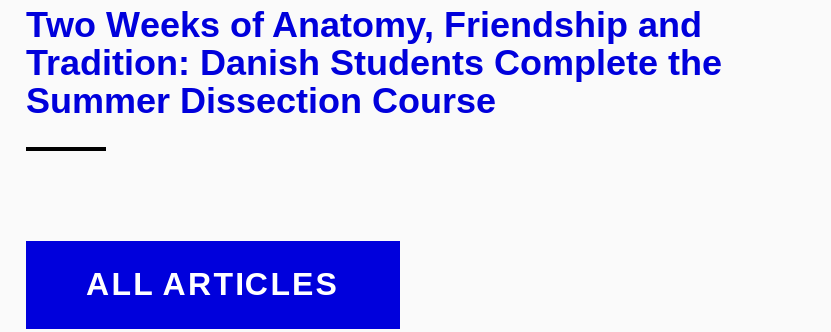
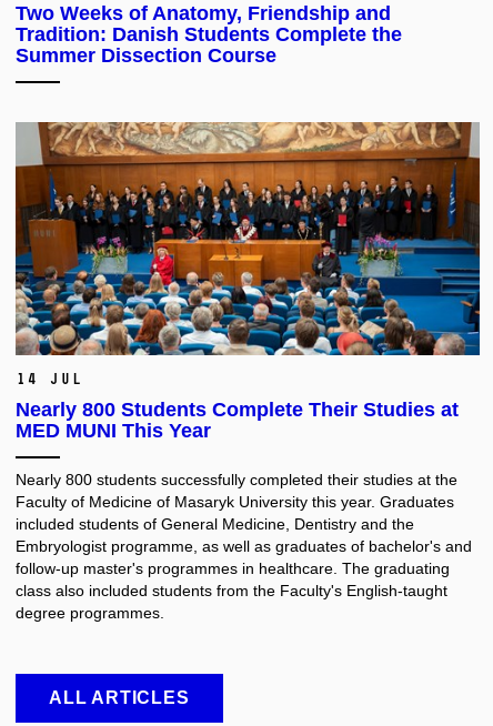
none -> [14,121,481,622] [image] | 14 Jul | Nearly 800 Students Complete Their Studies at | MED MUNI This Year | Nearly 800 students successfully completed their studies at the | Faculty of Medicine of Masaryk University this year. Graduates | included students of General Medicine, Dentistry and the | Embryologist programme, as well as graduates of bachelor's and | follow-up master's programmes in healthcare. The graduating | class also included students from the Faculty's English-taught | degree programmes.

